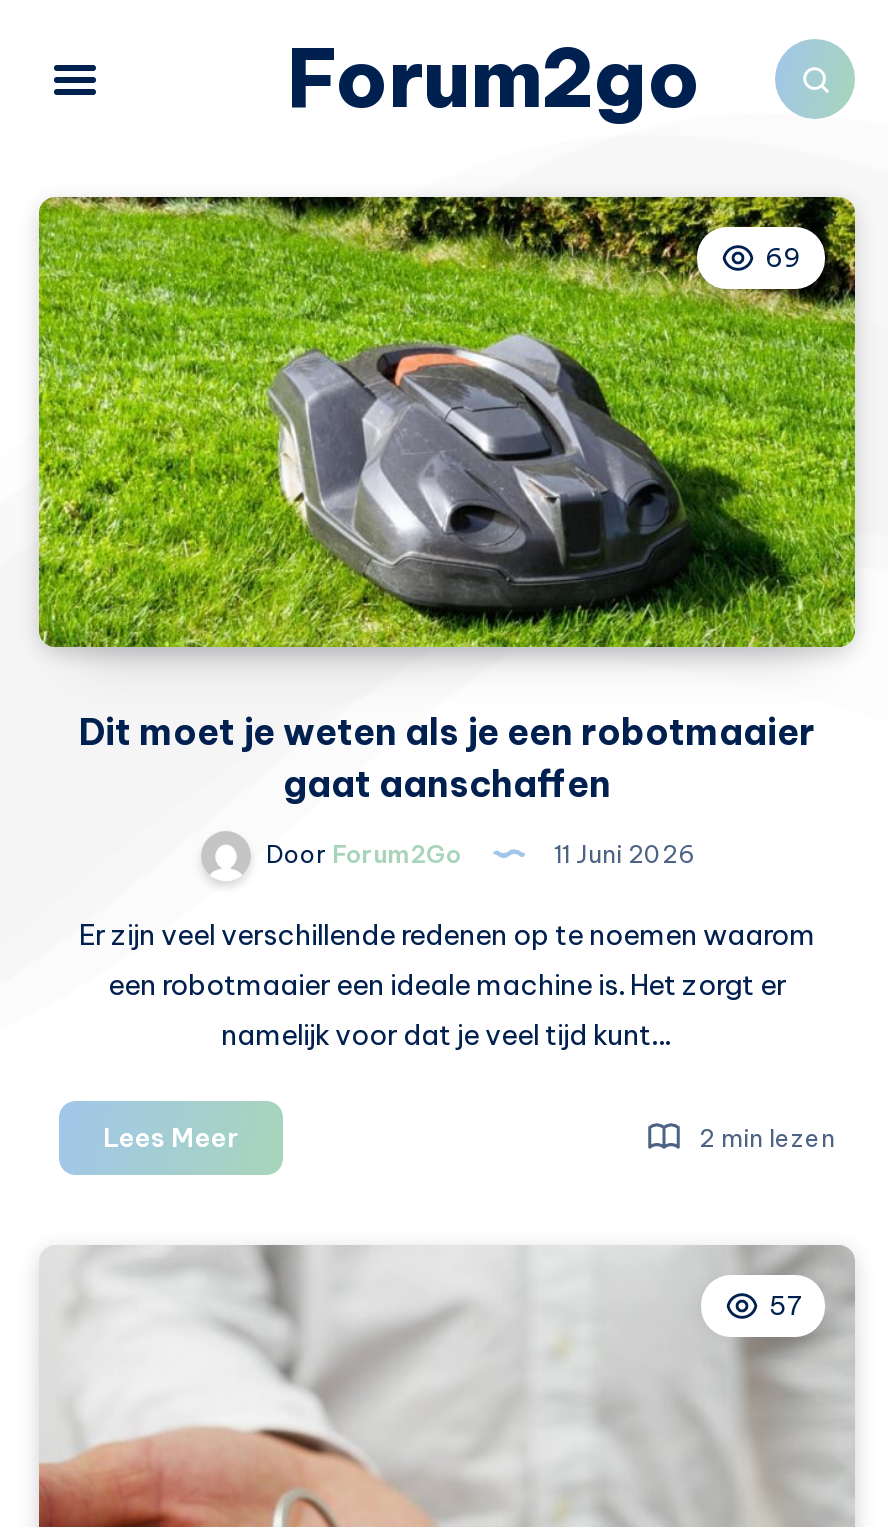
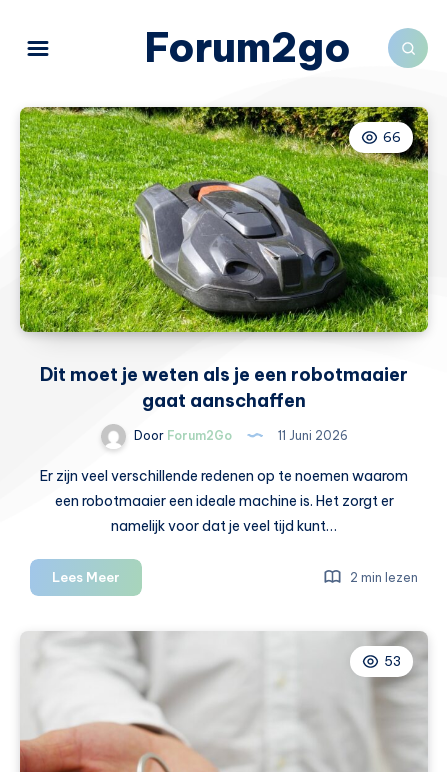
[759,241,801,273] 69 -> [380,129,401,145] 66
[763,1289,801,1321] 57 -> [381,653,401,669] 53

